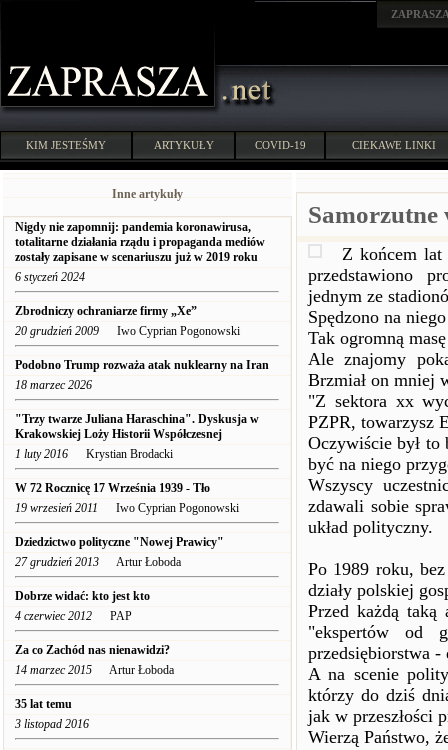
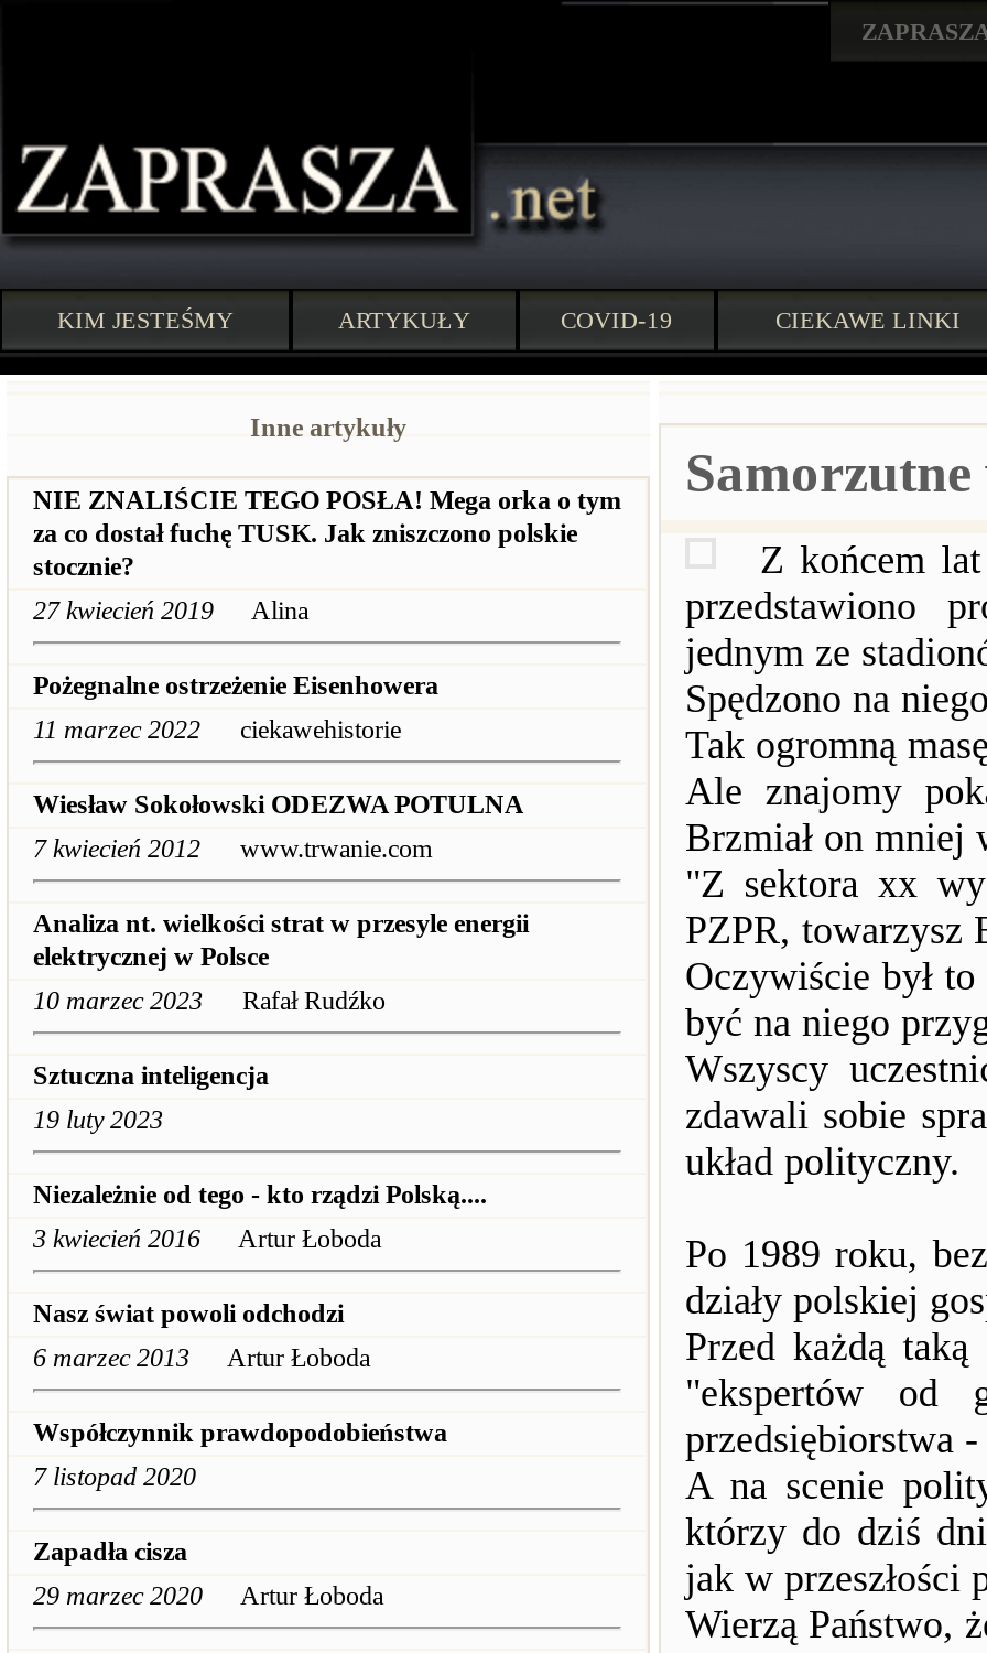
[15,220,265,284] Nigdy nie zapomnij: pandemia koronawirusa, | totalitarne działania rządu i propaganda mediów | zostały zapisane w scenariuszu już w 2019 roku | 6 styczeń 2024 -> [33,485,621,626] NIE ZNALIŚCIE TEGO POSŁA! Mega orka o tym | za co dostał fuchę TUSK. Jak zniszczono polskie | stocznie? | 27 kwiecień 2019 Alina
[15,304,240,338] Zbrodniczy ochraniarze firmy „Xe” | 20 grudzień 2009 Iwo Cyprian Pogonowski -> [33,670,438,745] Pożegnalne ostrzeżenie Eisenhowera | 11 marzec 2022 ciekawehistorie
[15,358,269,392] Podobno Trump rozważa atak nuklearny na Iran | 18 marzec 2026 -> [33,789,529,864] Wiesław Sokołowski ODEZWA POTULNA | 7 kwiecień 2012 www.trwanie.com
[15,412,259,461] "Trzy twarze Juliana Haraschina". Dyskusja w | Krakowskiej Loży Historii Współczesnej | 1 luty 2016 Krystian Brodacki -> [33,908,529,1016] Analiza nt. wielkości strat w przesyle energii | elektrycznej w Polsce | 10 marzec 2023 Rafał Rudźko
[15,481,239,515] W 72 Rocznicę 17 Września 1939 - Tło | 19 wrzesień 2011 Iwo Cyprian Pogonowski -> [33,1060,269,1135] Sztuczna inteligencja | 19 luty 2023
[15,535,224,569] Dziedzictwo polityczne "Nowej Prawicy" | 27 grudzień 2013 Artur Łoboda -> [33,1179,487,1254] Niezależnie od tego - kto rządzi Polską.... | 3 kwiecień 2016 Artur Łoboda
[15,589,150,623] Dobrze widać: kto jest kto | 4 czerwiec 2012 PAP -> [33,1298,370,1373] Nasz świat powoli odchodzi | 6 marzec 2013 Artur Łoboda
[15,643,174,677] Za co Zachód nas nienawidzi? | 14 marzec 2015 Artur Łoboda -> [33,1417,447,1492] Współczynnik prawdopodobieństwa | 7 listopad 2020
[15,697,89,731] 35 lat temu | 3 listopad 2016 -> [33,1536,383,1611] Zapadła cisza | 29 marzec 2020 Artur Łoboda

